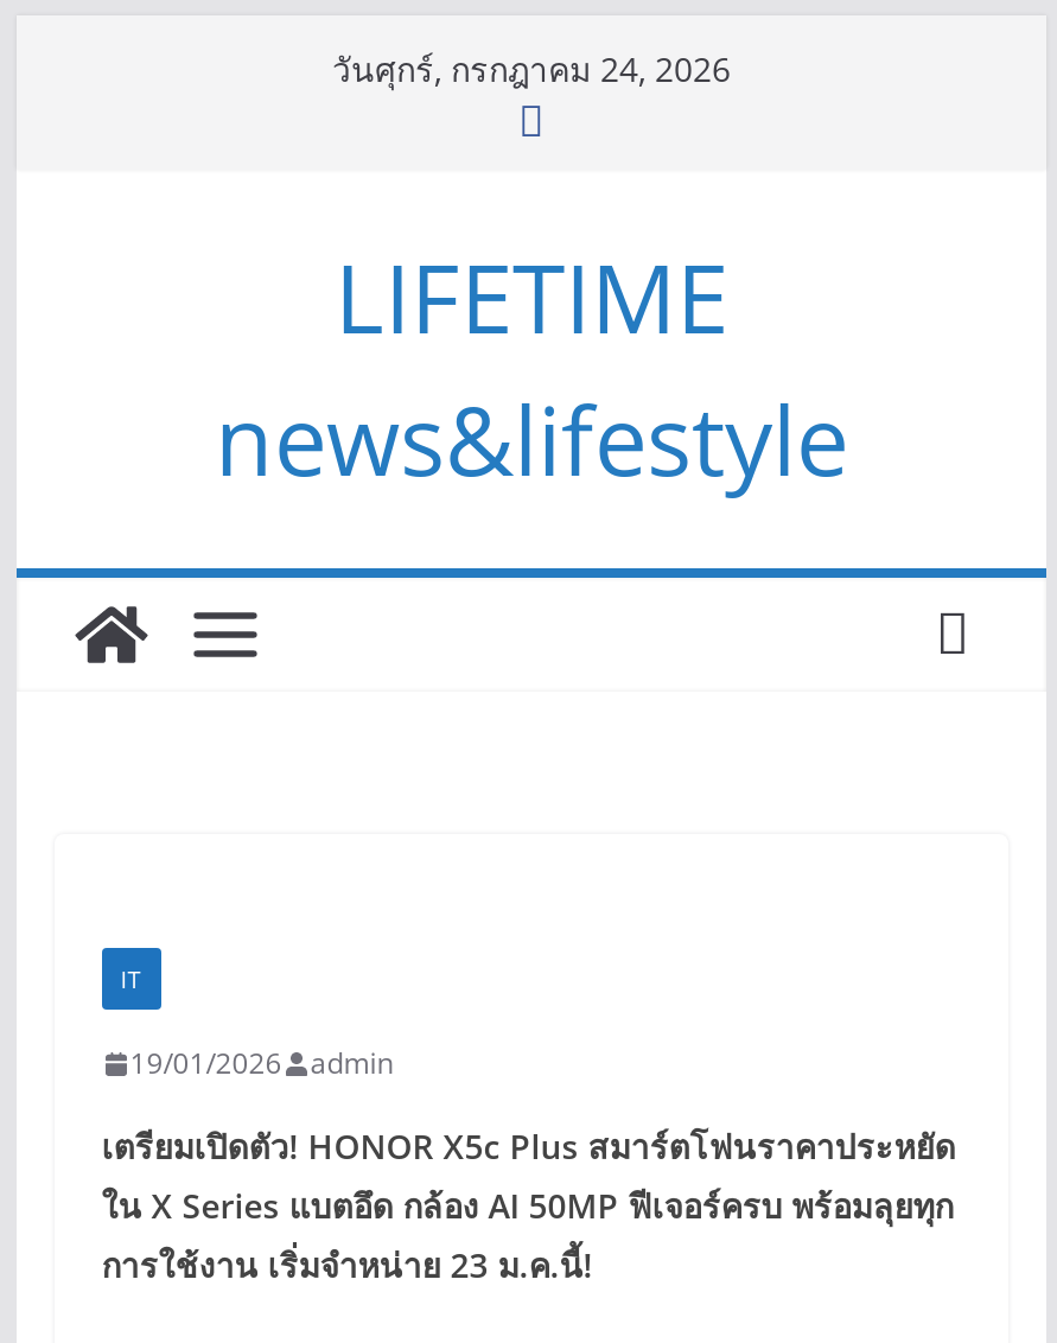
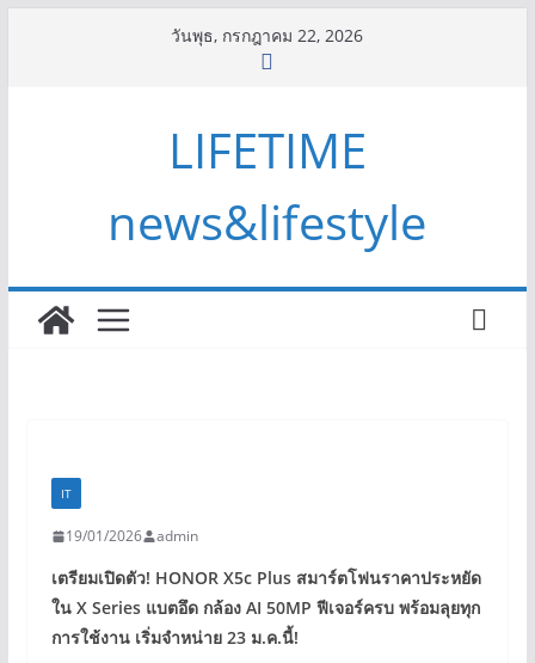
[332,46,731,91] วันศุกร์, กรกฎาคม 24, 2026 -> [171,24,364,47] วันพุธ, กรกฎาคม 22, 2026

